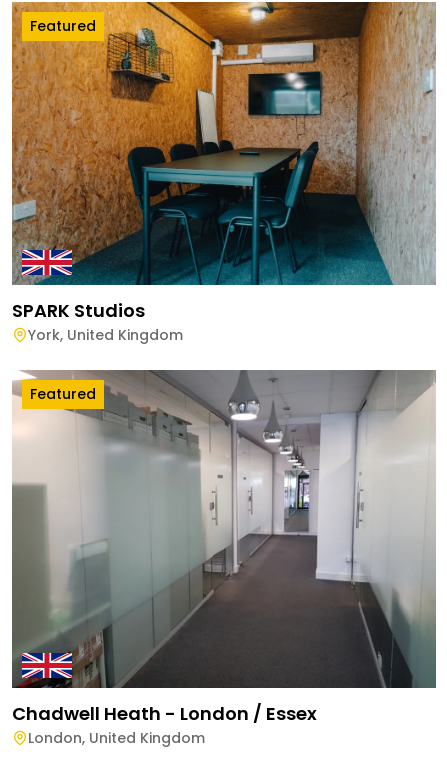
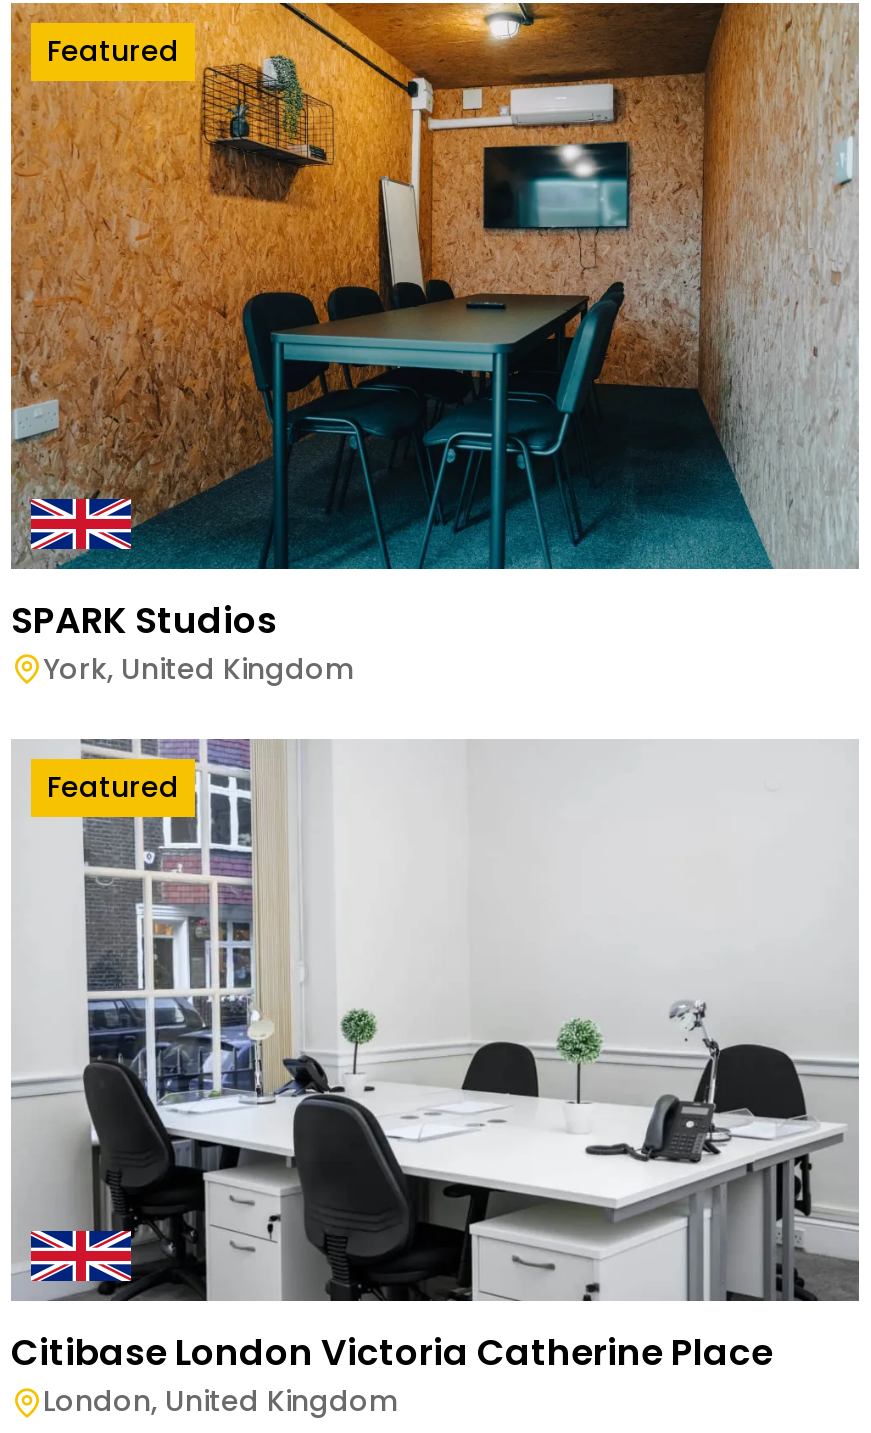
[12,370,436,725] [image] | Chadwell Heath - London / Essex -> [11,739,857,1378] [image] | Citibase London Victoria Catherine Place

